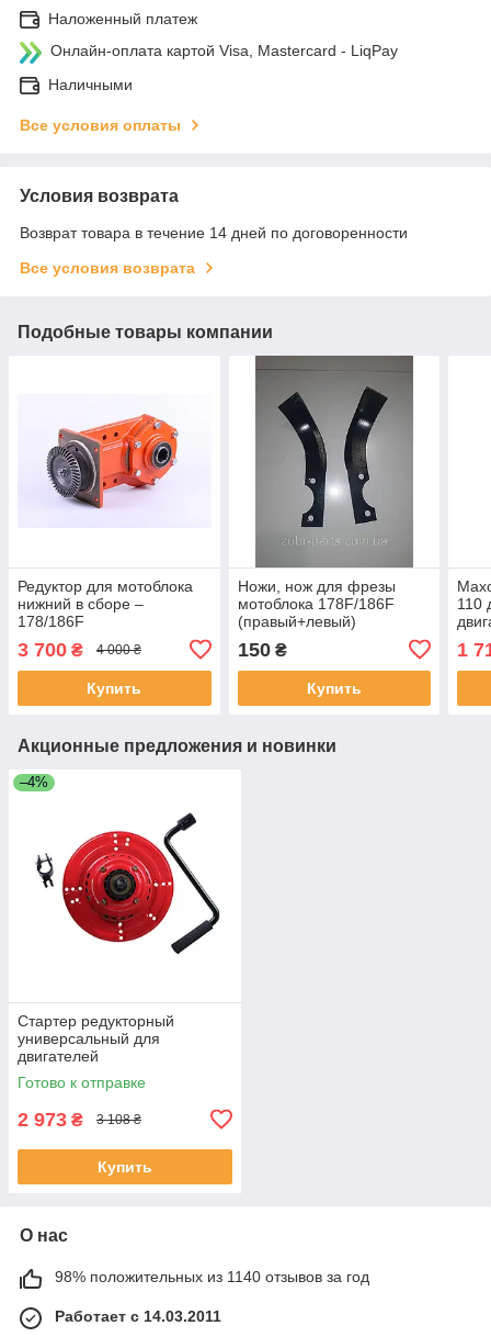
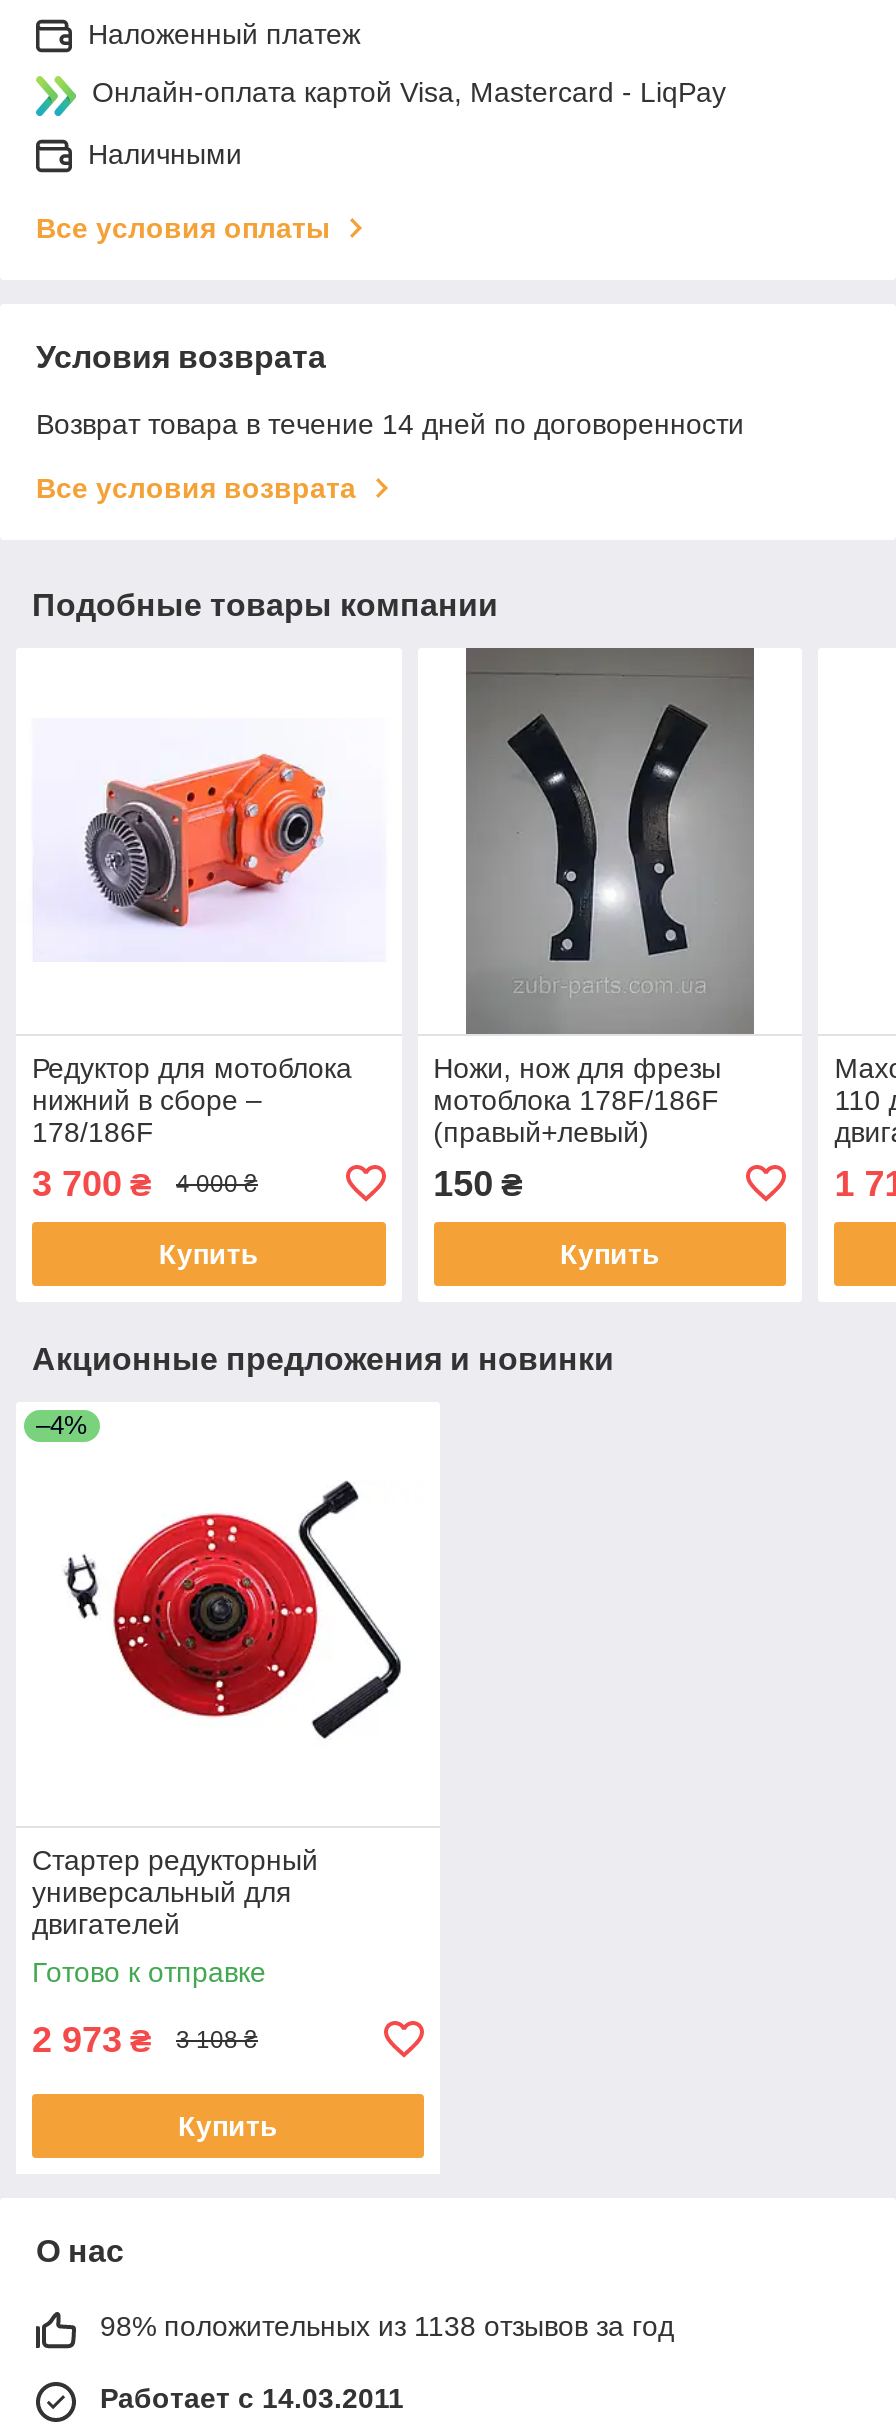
[55,1268,369,1285] 98% положительных из 1140 отзывов за год -> [100,2310,674,2342] 98% положительных из 1138 отзывов за год

